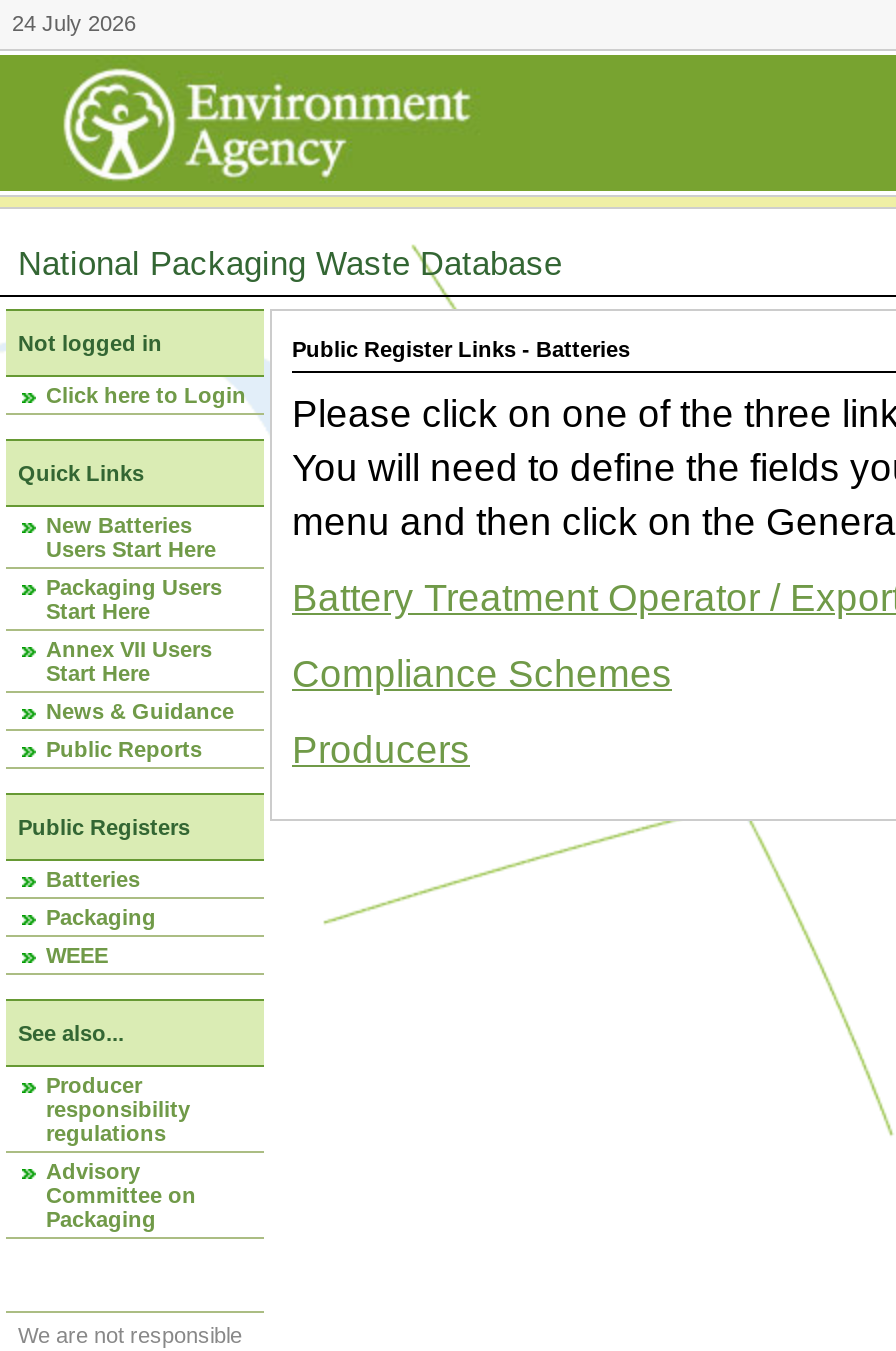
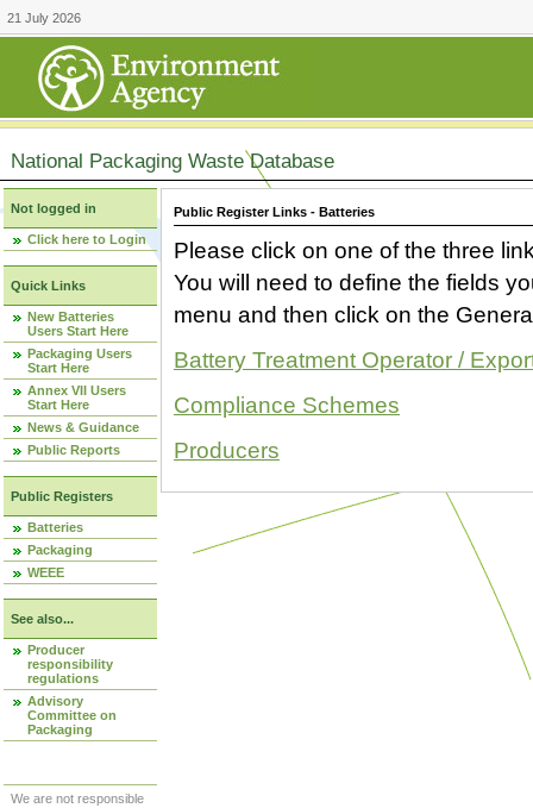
[12,11,136,35] 24 July 2026 -> [7,11,81,25] 21 July 2026

